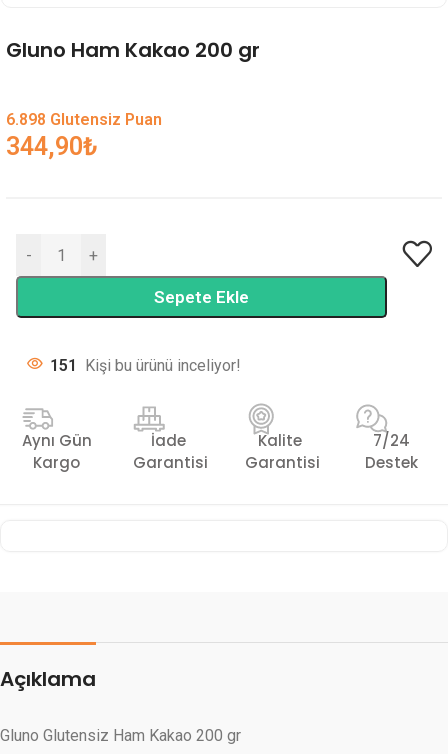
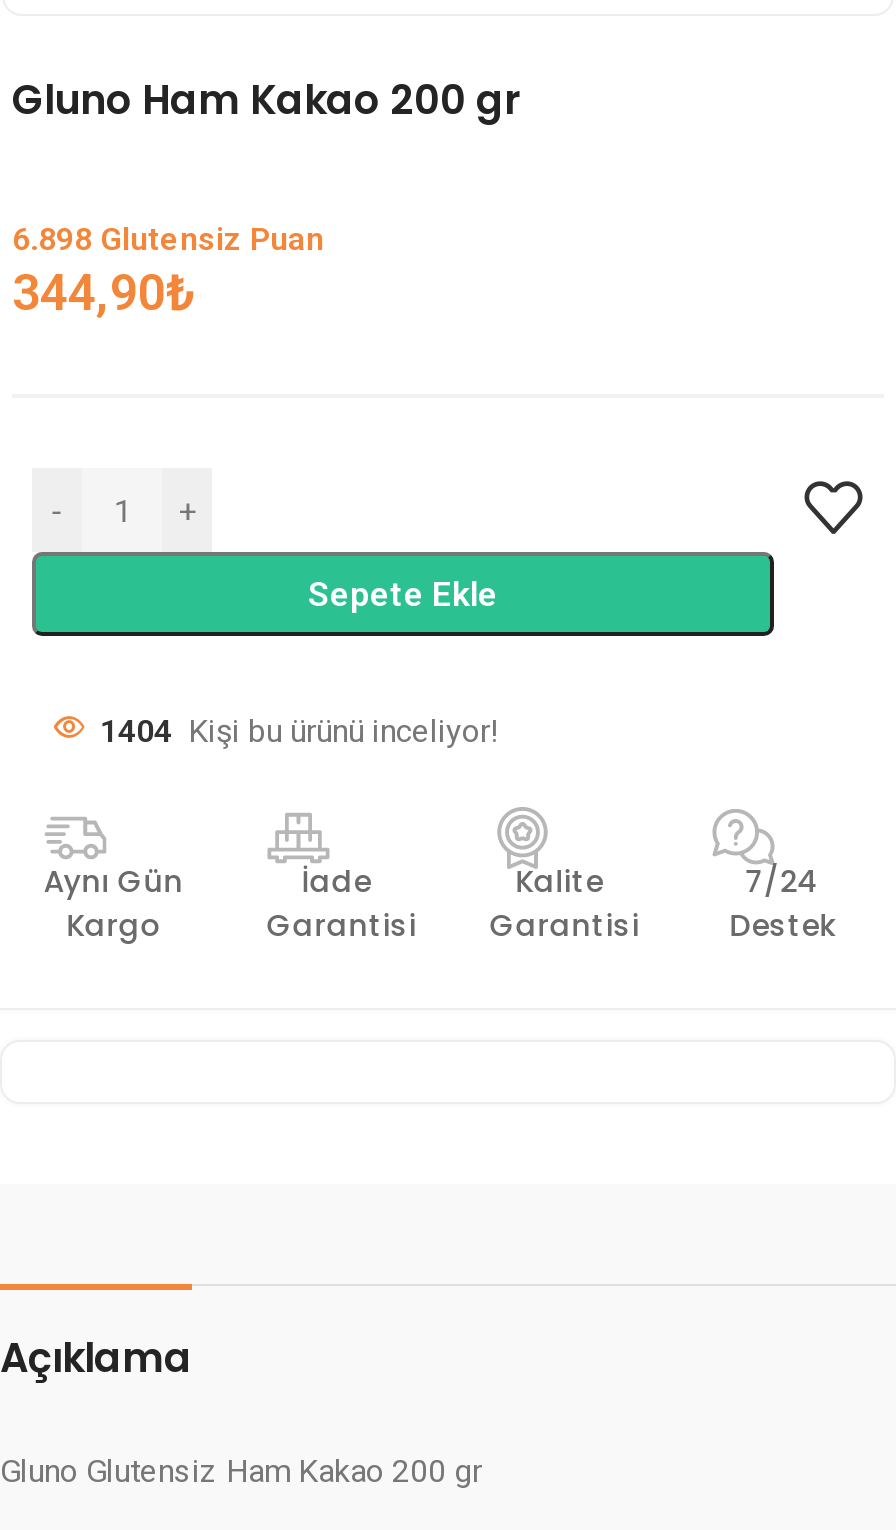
[50,356,241,375] 151 Kişi bu ürünü inceliyor! -> [100,712,500,750] 1404 Kişi bu ürünü inceliyor!

